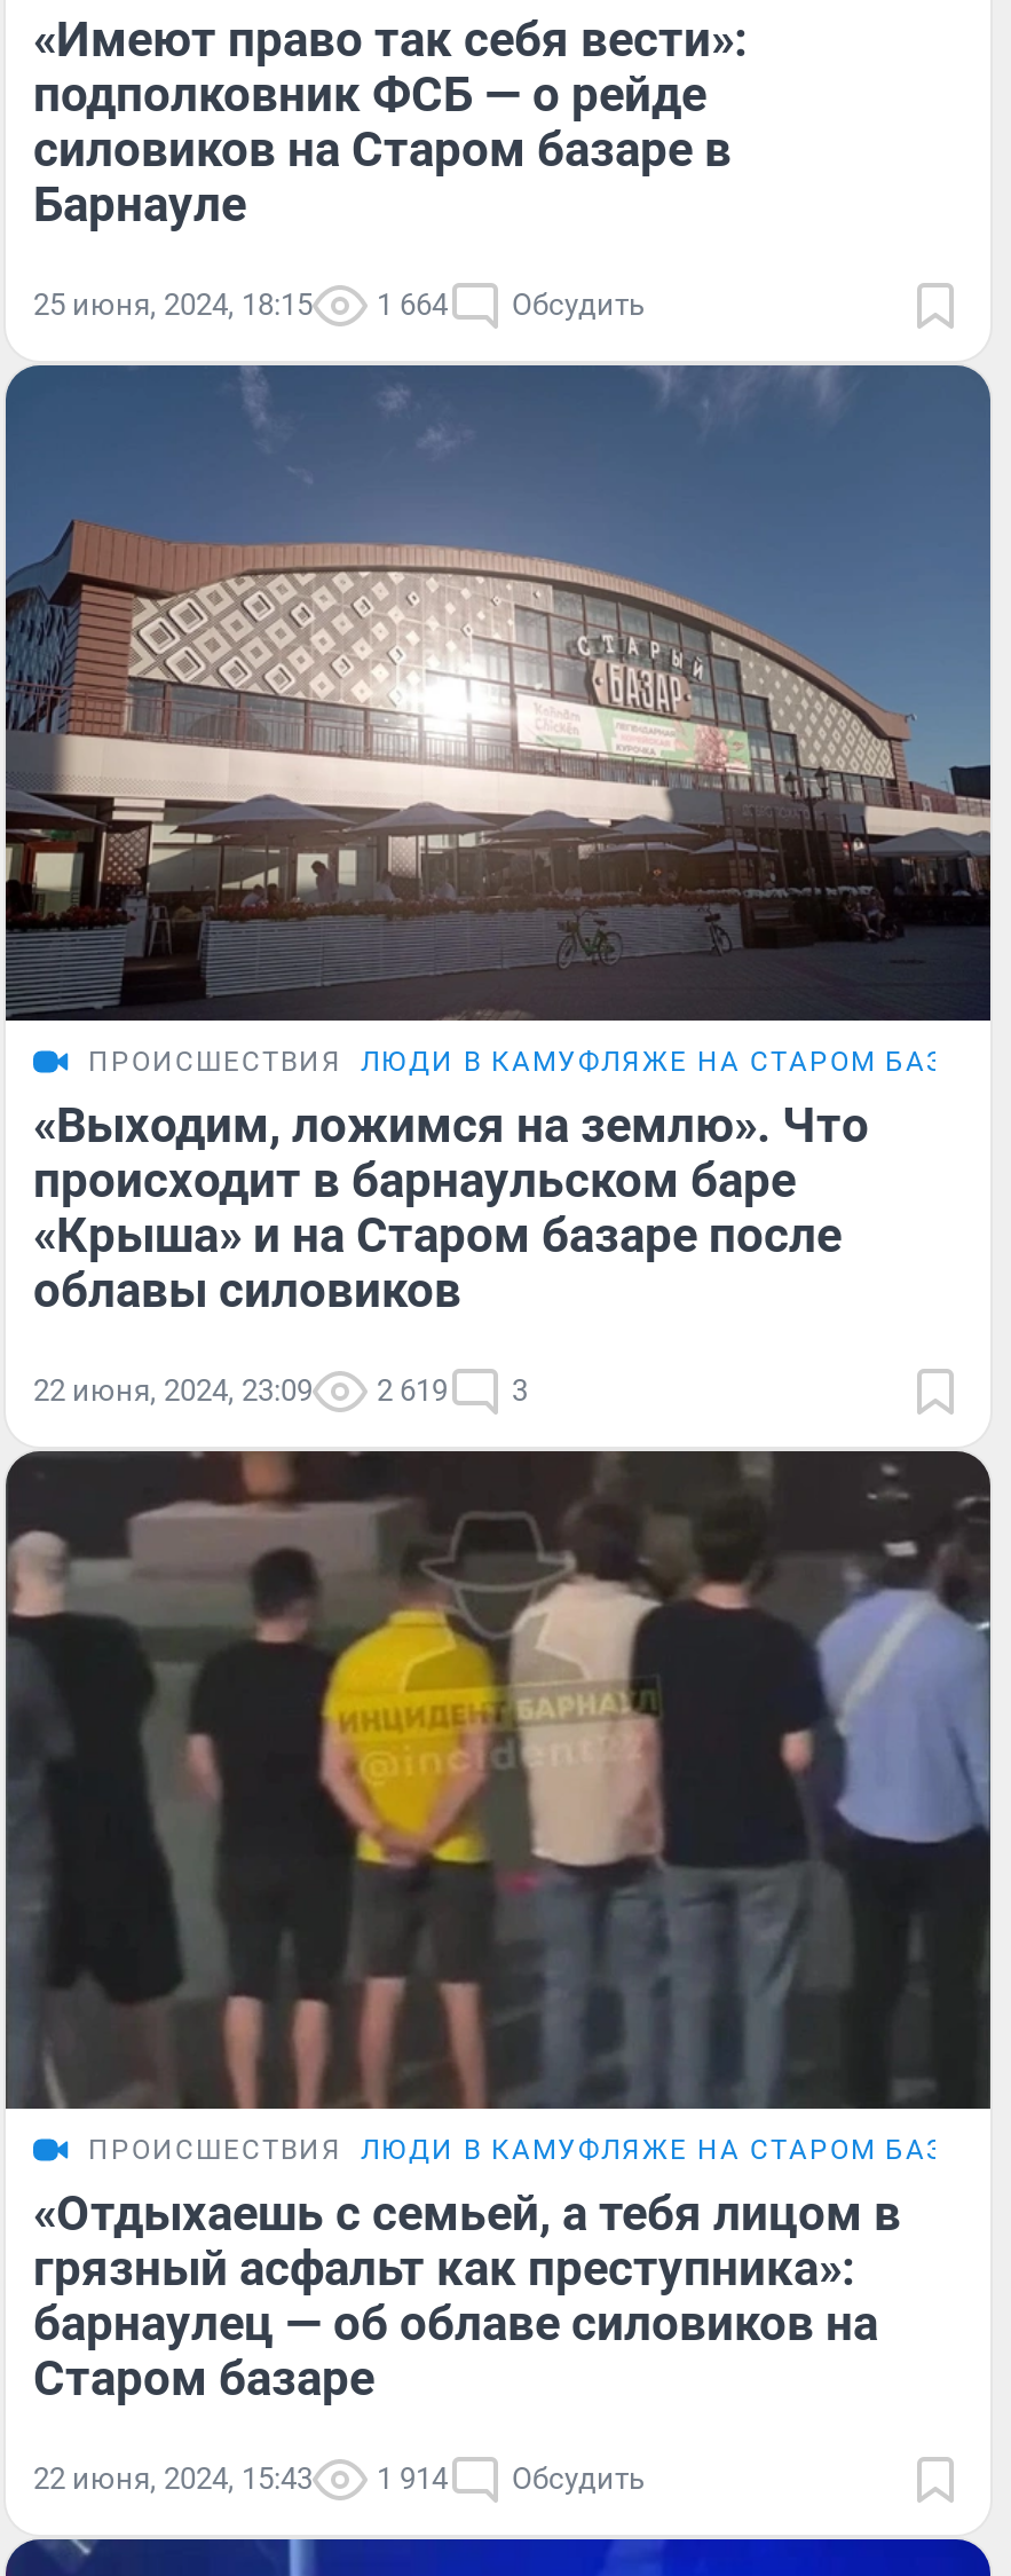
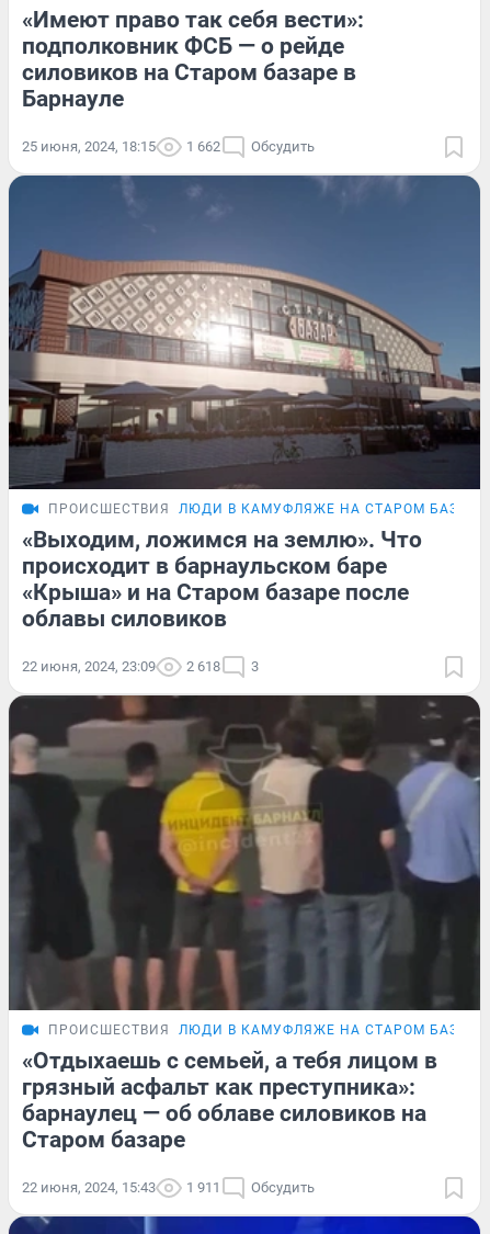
[33,287,645,321] 25 июня, 2024, 18:15 1 664 Обсудить -> [22,138,315,154] 25 июня, 2024, 18:15 1 662 Обсудить
[33,1374,528,1408] 22 июня, 2024, 23:09 2 619 3 -> [22,658,259,675] 22 июня, 2024, 23:09 2 618 3
[33,2461,645,2496] 22 июня, 2024, 15:43 1 914 Обсудить -> [22,1179,315,1195] 22 июня, 2024, 15:43 1 911 Обсудить

